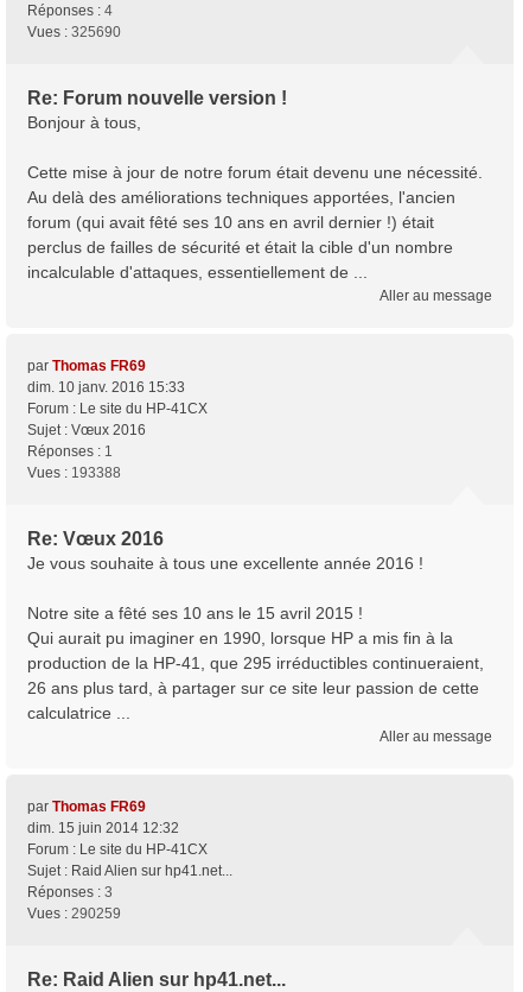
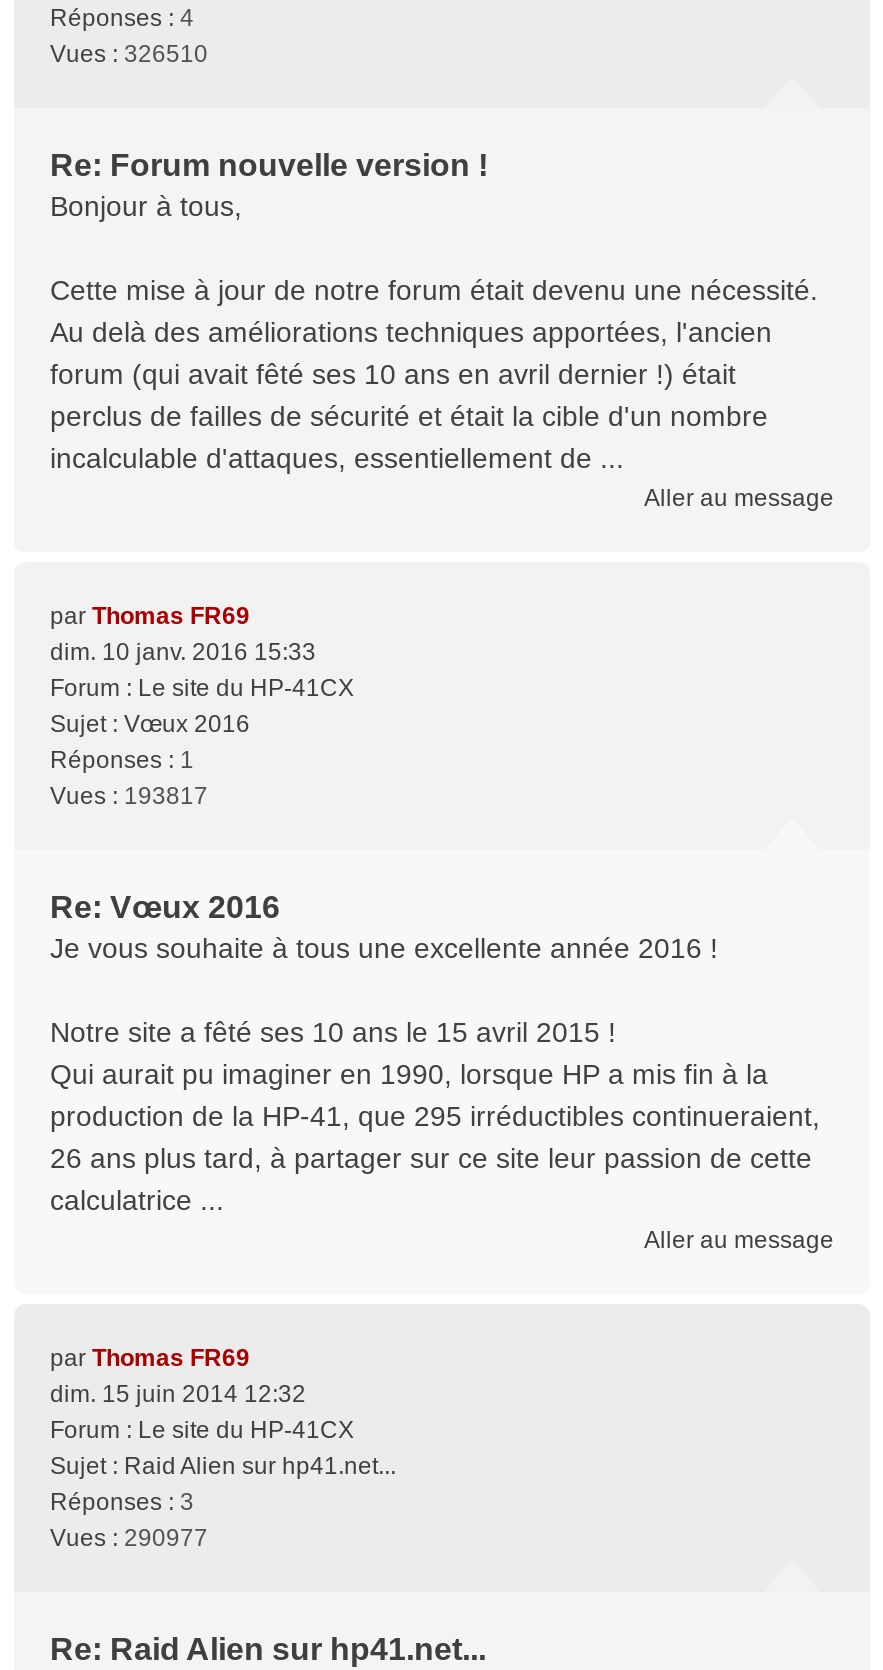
[27,24,121,40] Vues : 325690 -> [50,40,208,68] Vues : 326510
[27,465,121,481] Vues : 193388 -> [50,782,208,810] Vues : 193817
[27,905,121,922] Vues : 290259 -> [50,1524,208,1552] Vues : 290977

